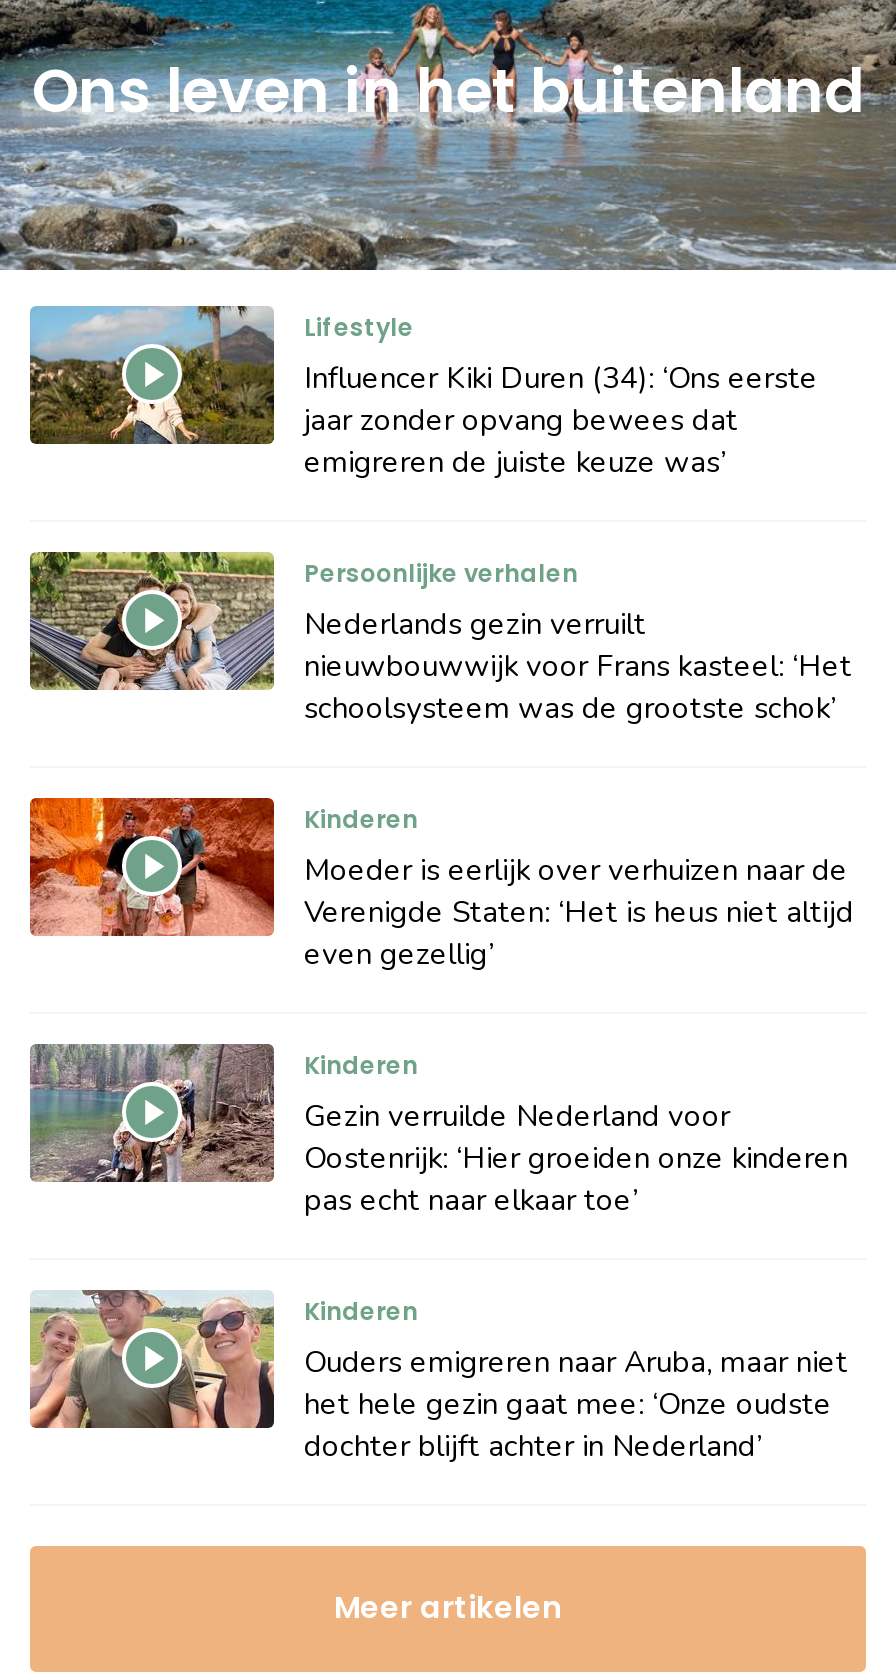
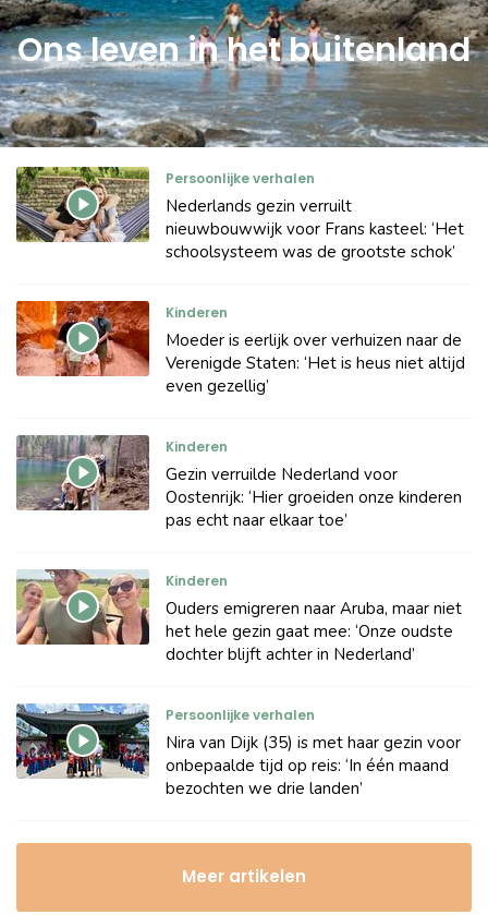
[28,304,818,482] [image] | Lifestyle | Influencer Kiki Duren (34): ‘Ons eerste | jaar zonder opvang bewees dat | emigreren de juiste keuze was’ -> none
moved [26,548,854,1466] -> [14,165,465,665]: [image] | Persoonlijke verhalen | Nederlands gezin verruilt | ... | het hele gezin gaat mee: ‘Onze oudste | dochter blijft achter in Nederland’
none -> [15,703,461,799] [image] | Persoonlijke verhalen | Nira van Dijk (35) is met haar gezin voor | onbepaalde tijd op reis: ‘In één maand | bezochten we drie landen’

